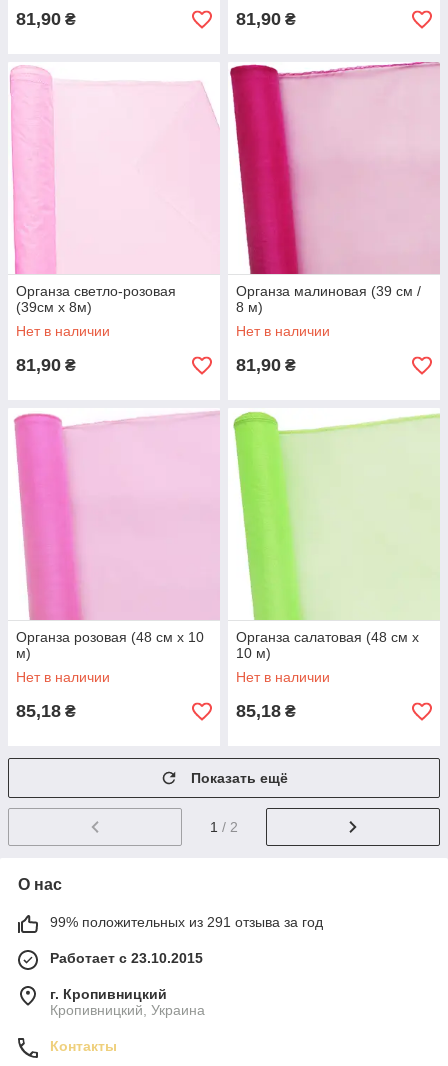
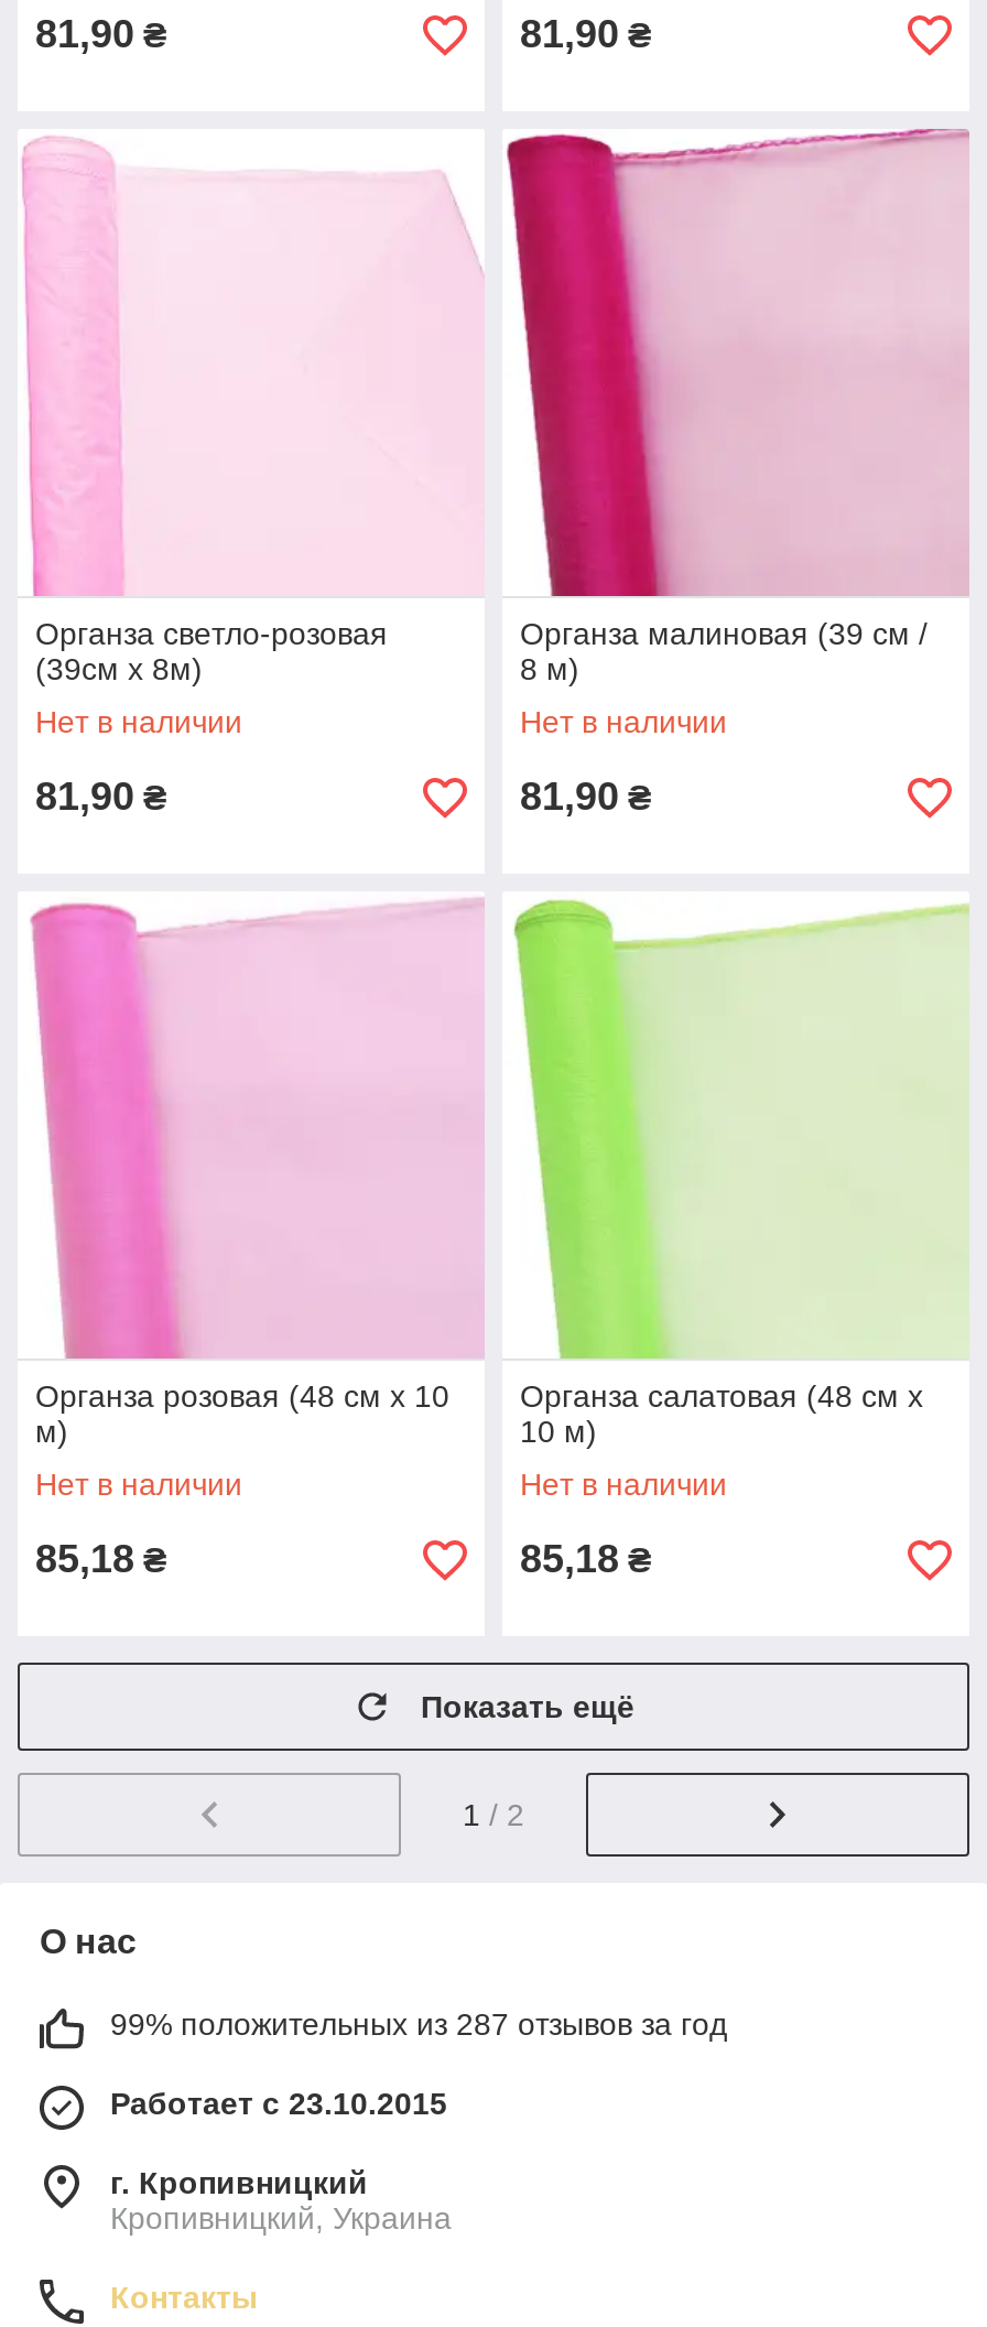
[50,914,323,930] 99% положительных из 291 отзыва за год -> [110,2006,727,2042] 99% положительных из 287 отзывов за год

